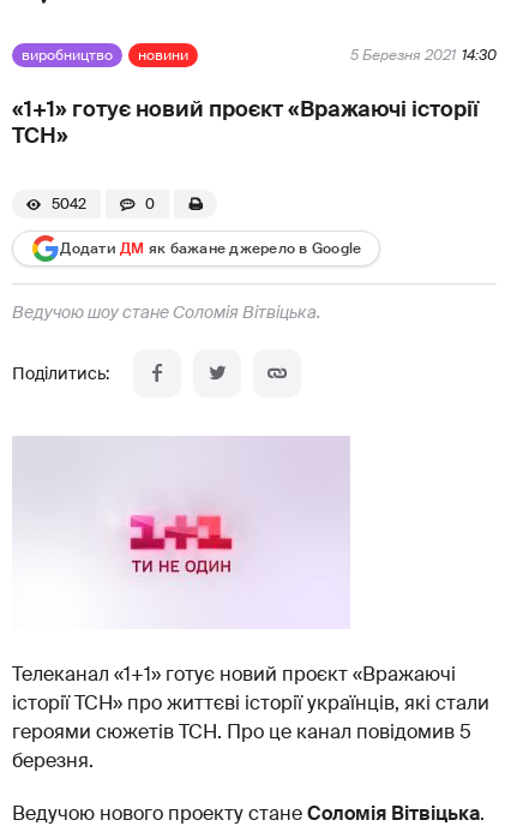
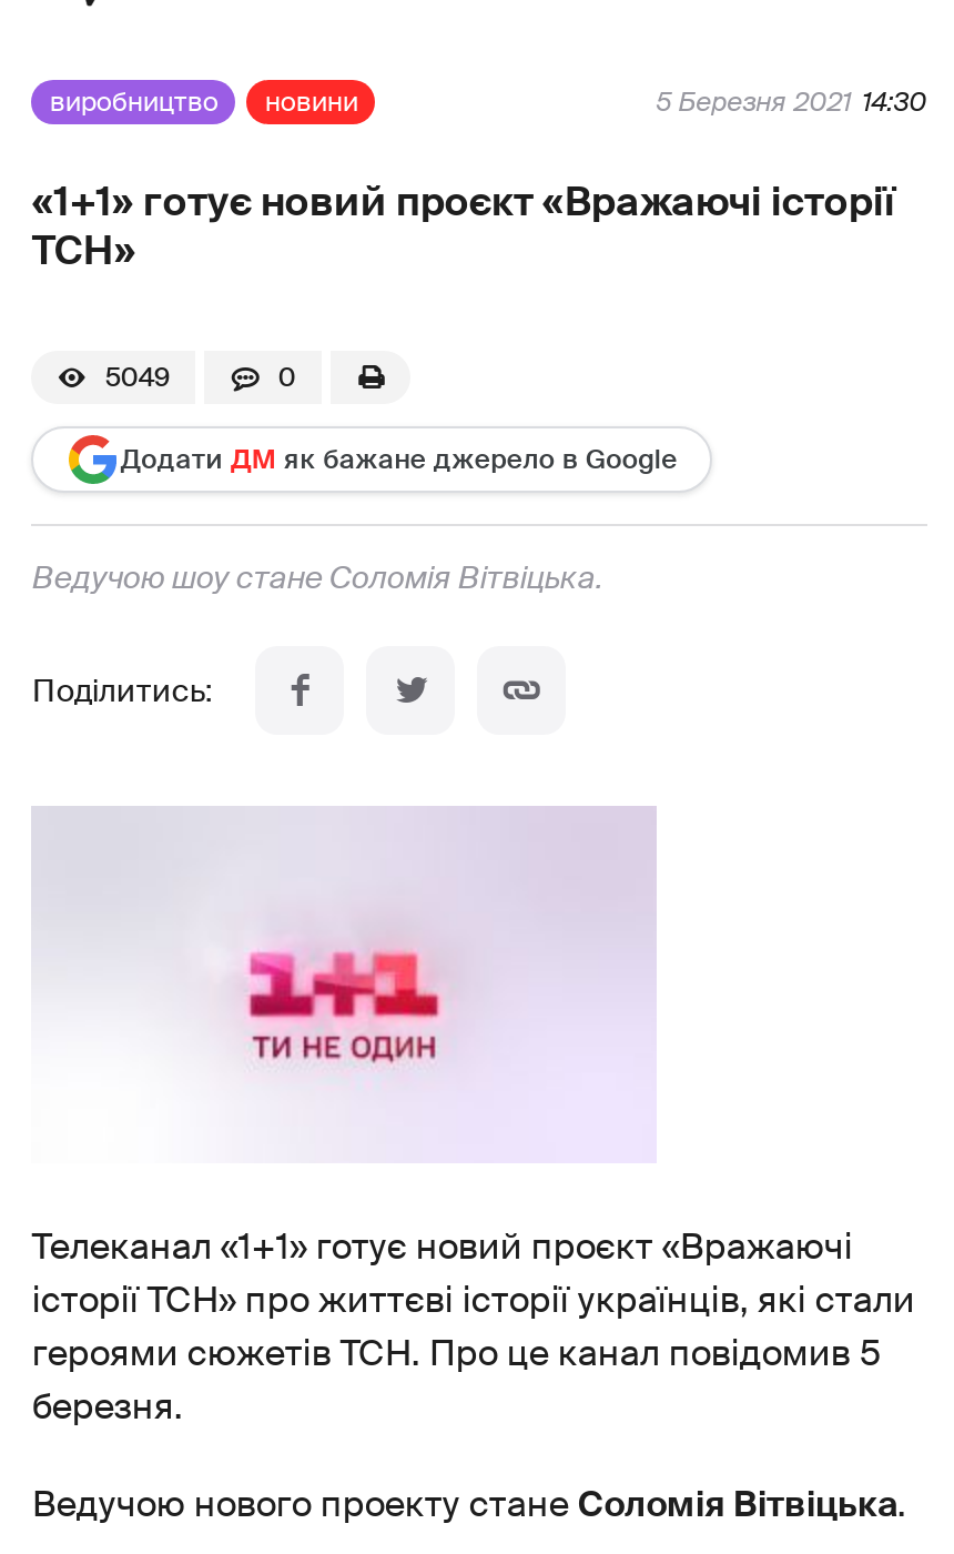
[52,194,87,213] 5042 -> [105,359,170,395] 5049

